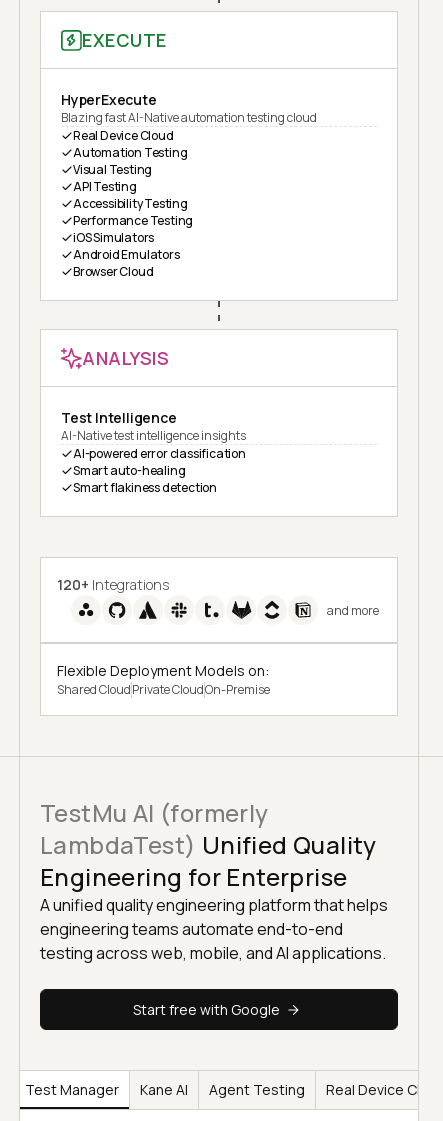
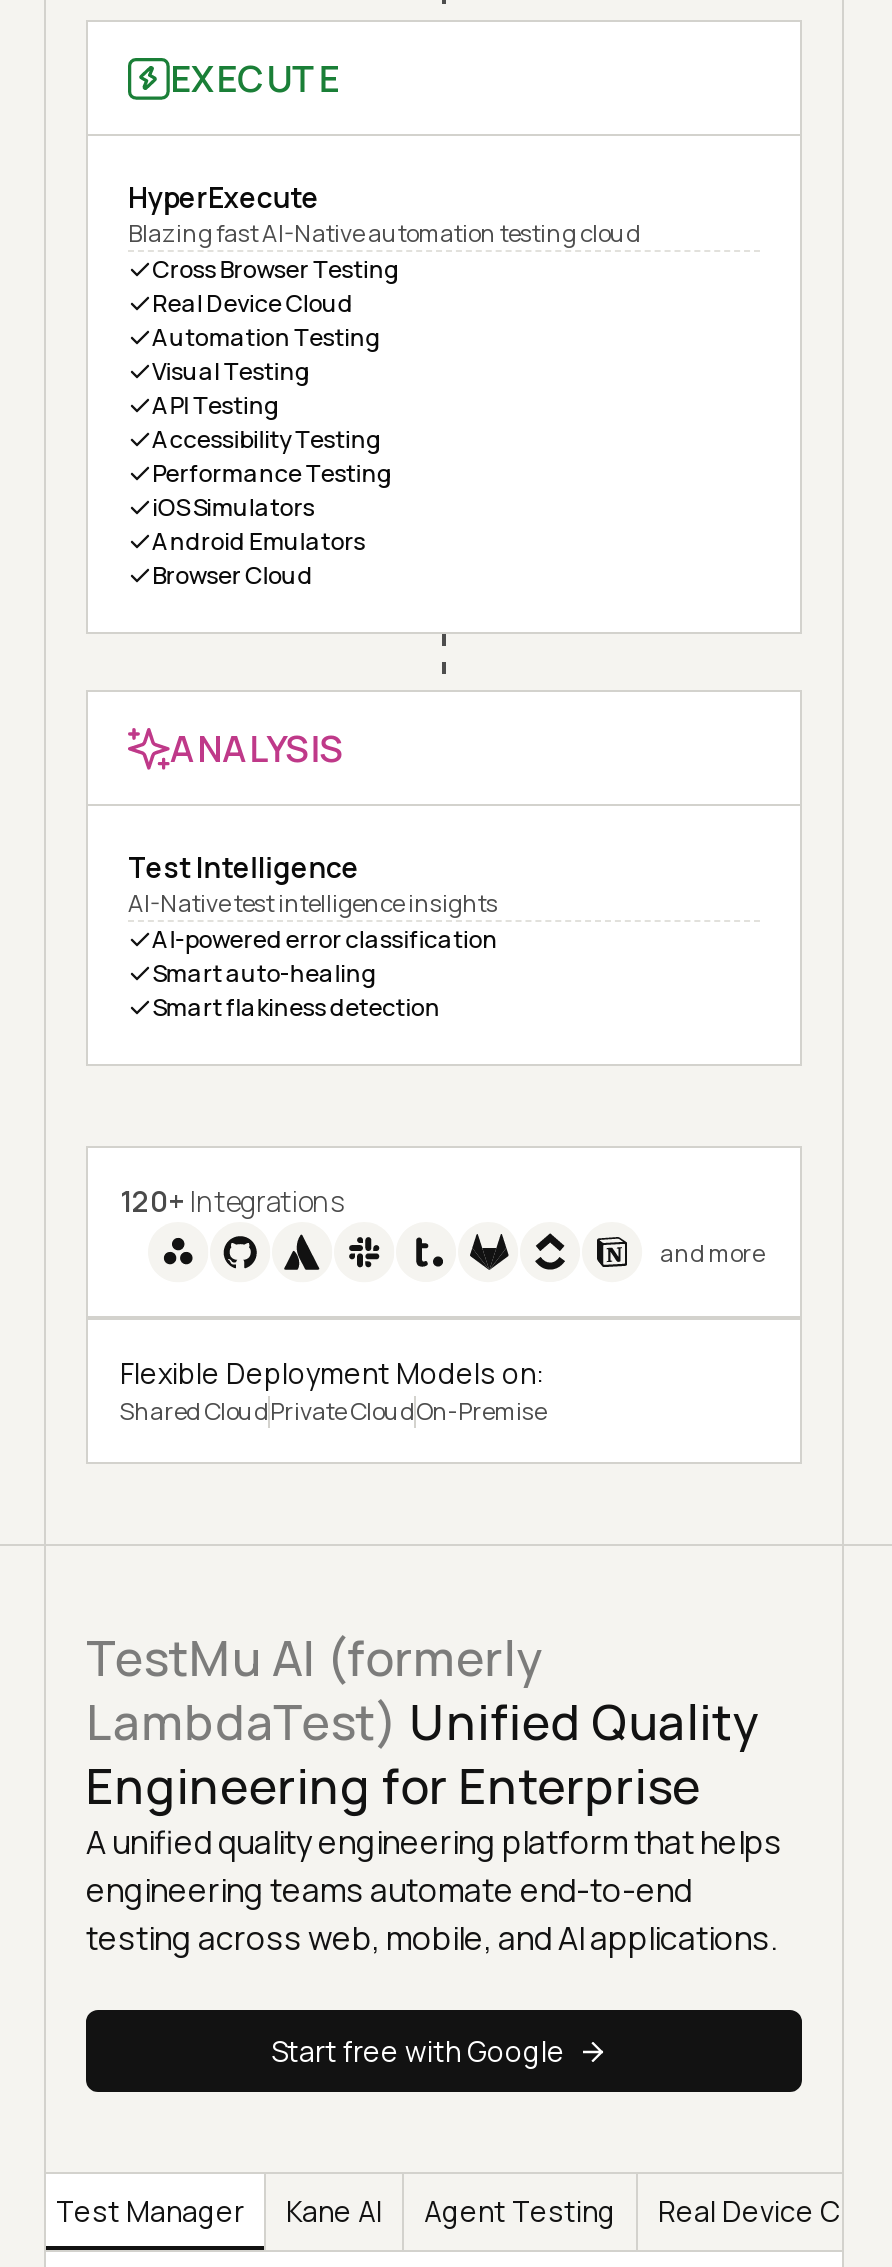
none -> [152,252,400,286] Cross Browser Testing

